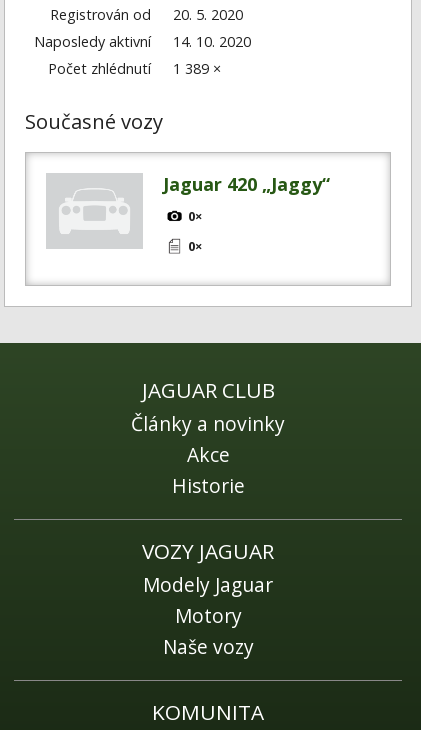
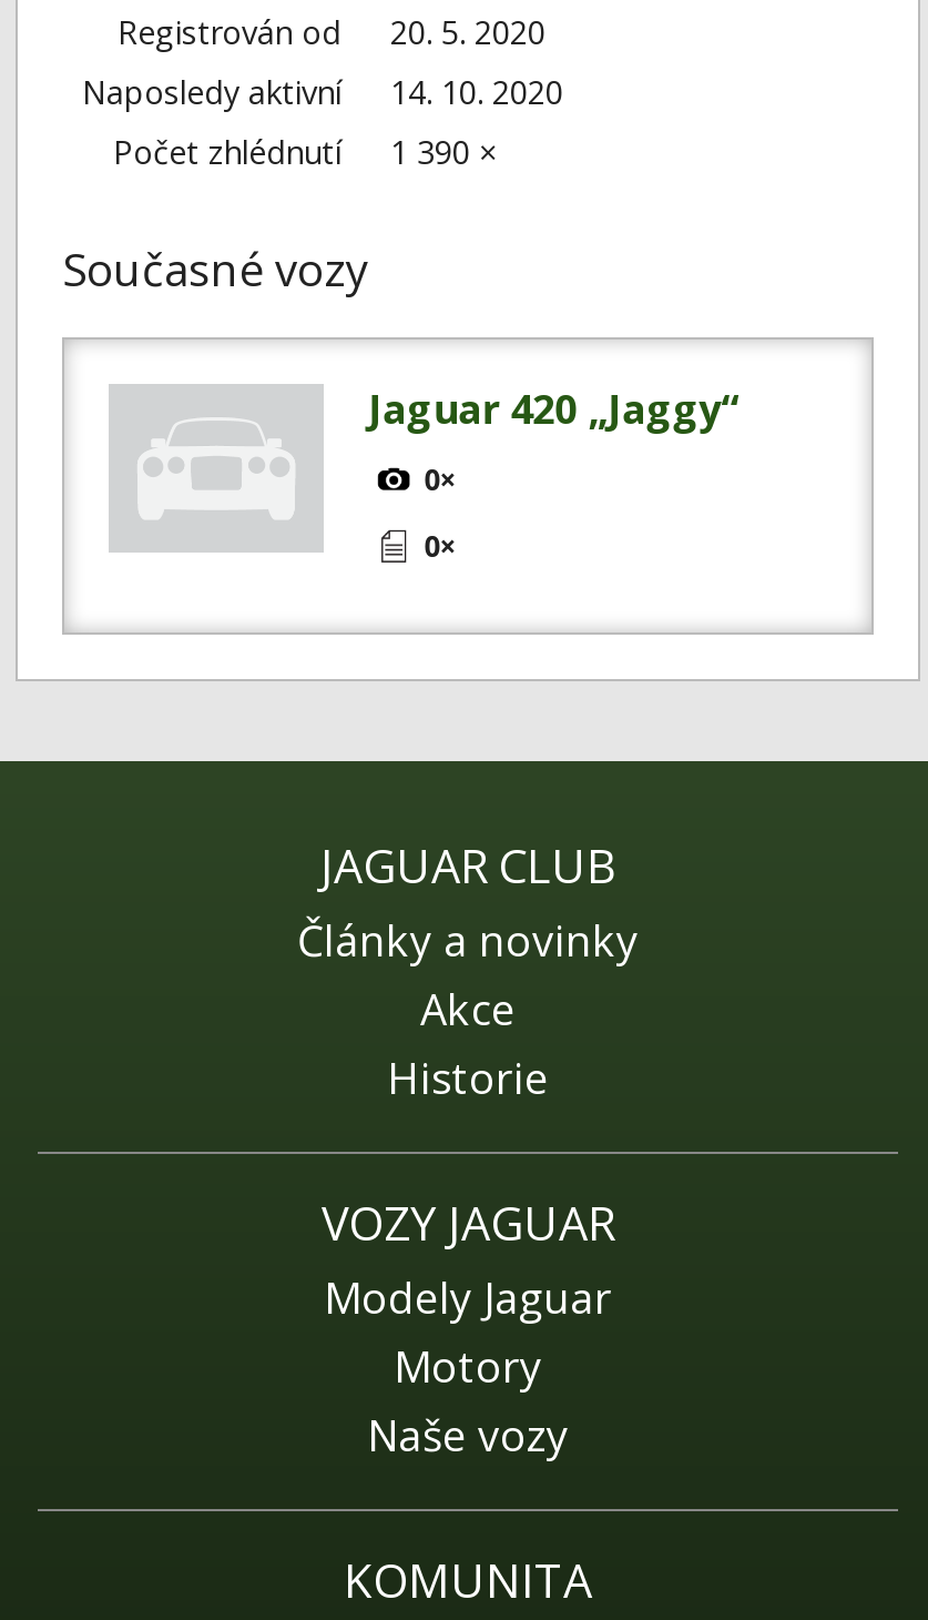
[48,59,221,78] Počet zhlédnutí 1 389 × -> [113,131,497,173] Počet zhlédnutí 1 390 ×

